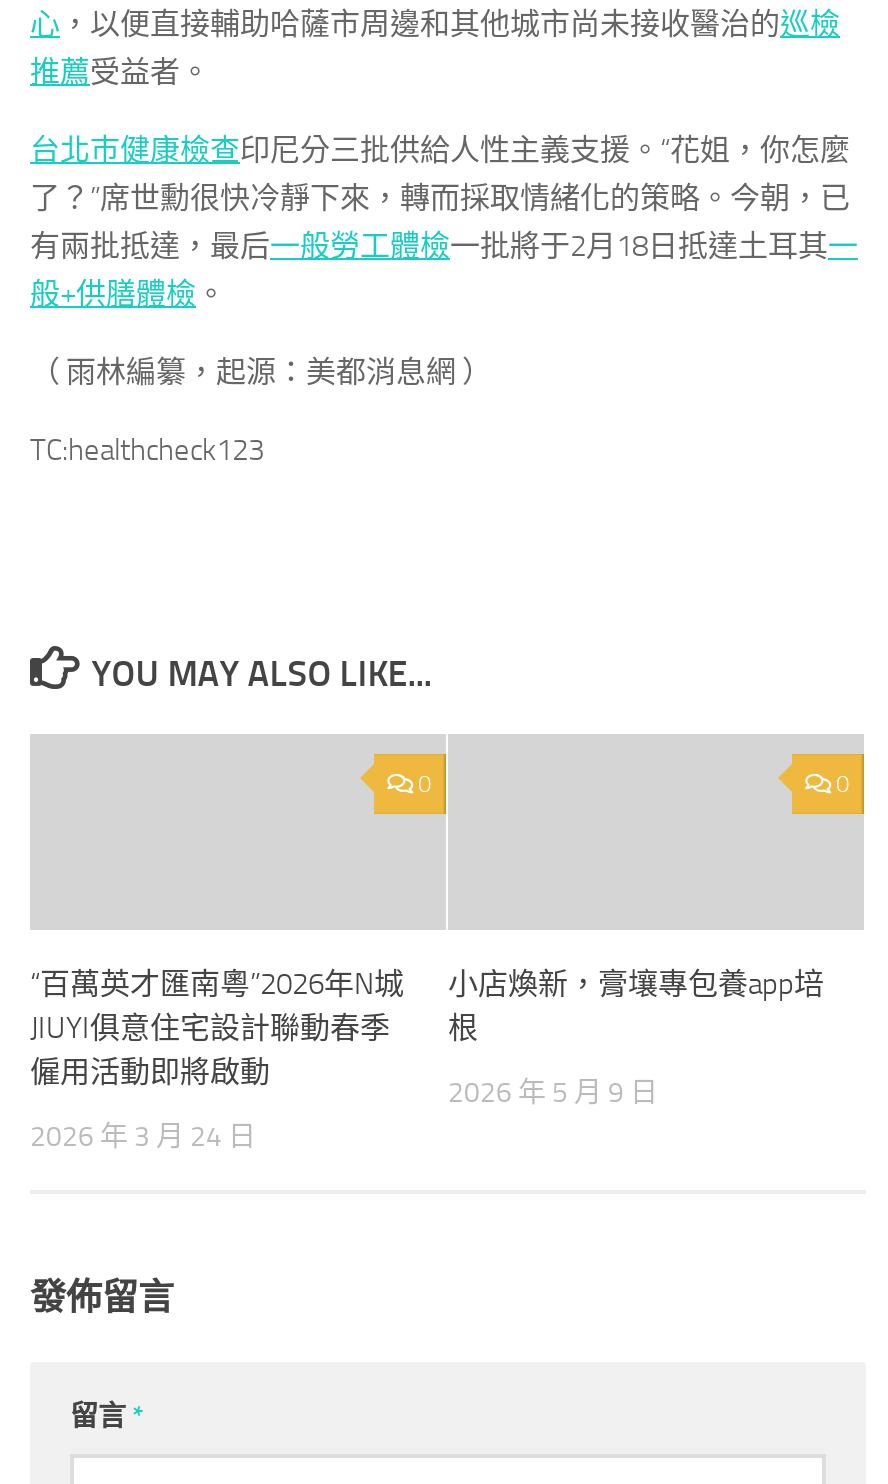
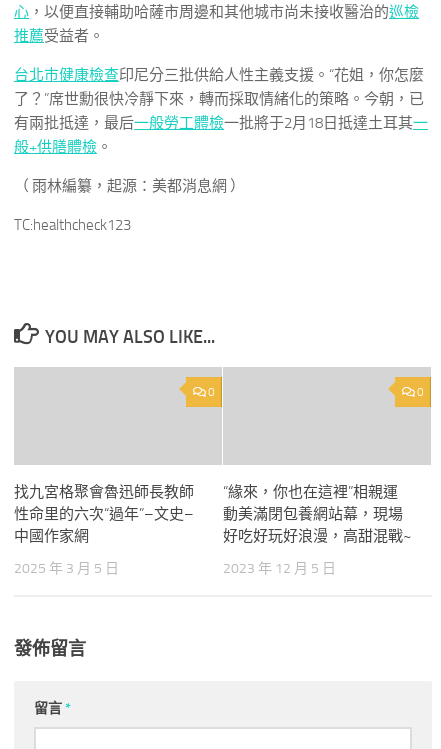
[30,966,404,1090] “百萬英才匯南粵”2026年N城 | JIUYI俱意住宅設計聯動春季 | 僱用活動即將啟動 -> [14,483,194,545] 找九宮格聚會魯迅師長教師 | 性命里的六次“過年”–文史– | 中國作家網
[448,966,824,1046] 小店煥新，膏壤專包養app培 | 根 -> [223,483,411,545] “緣來，你也在這裡”相親運 | 動美滿閉包養網站幕，現場 | 好吃好玩好浪漫，高甜混戰~
[448,1076,658,1110] 2026 年 5 月 9 日 -> [223,560,336,577] 2023 年 12 月 5 日
[30,1120,256,1154] 2026 年 3 月 24 日 -> [14,560,119,577] 2025 年 3 月 5 日

